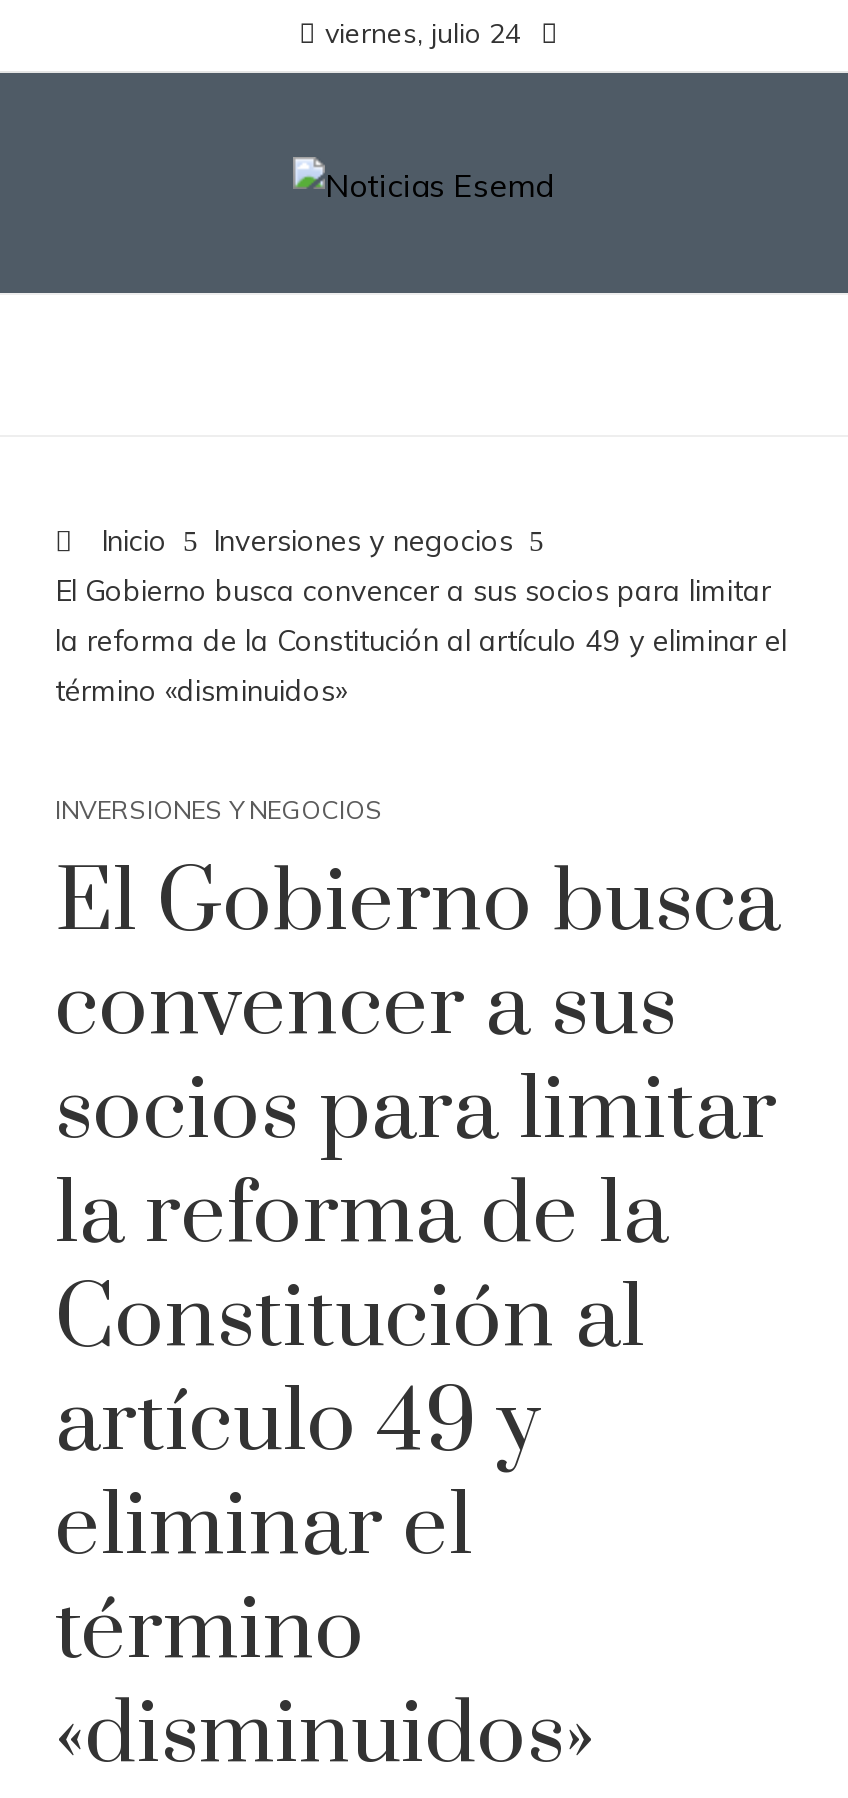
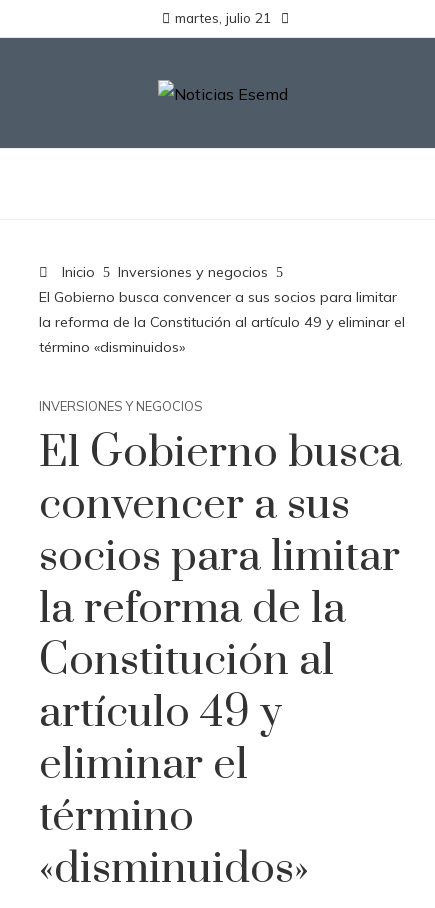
[325,15,521,49] viernes, julio 24 -> [175,9,271,26] martes, julio 21

